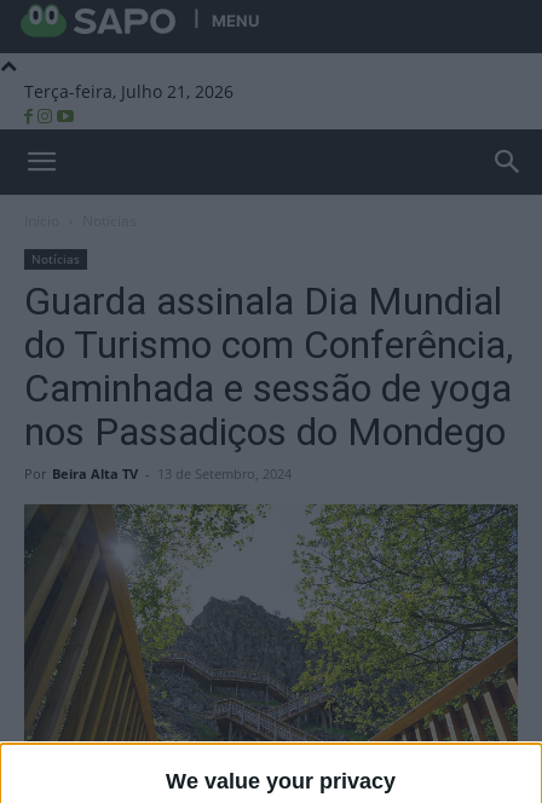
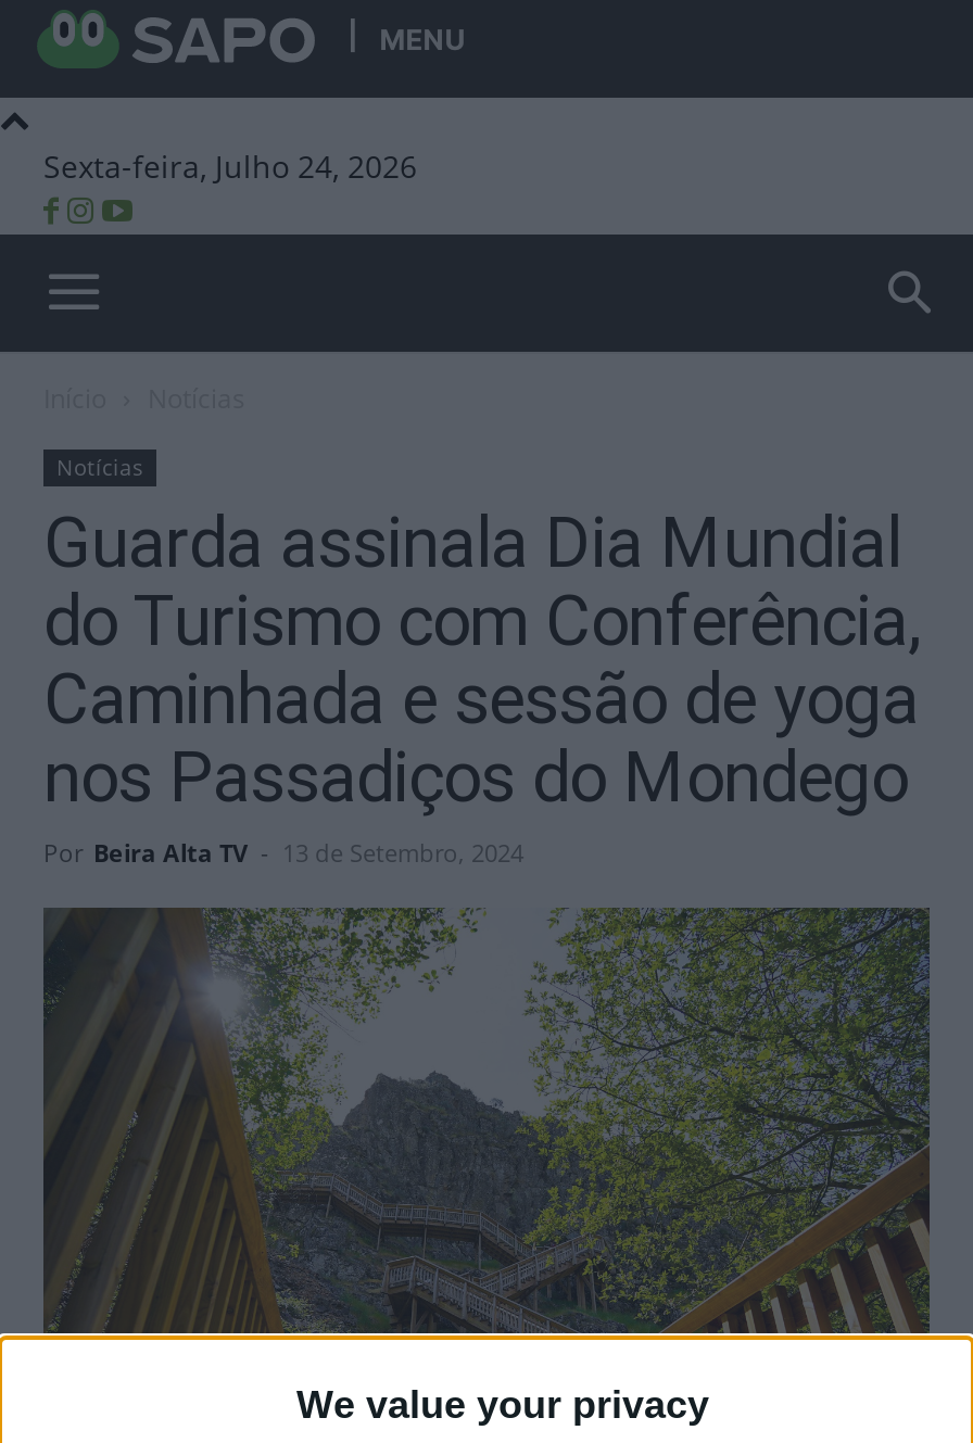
[24,80,233,103] Terça-feira, Julho 21, 2026 -> [43,145,417,187] Sexta-feira, Julho 24, 2026

